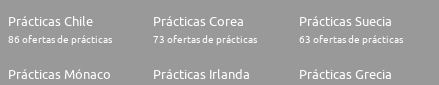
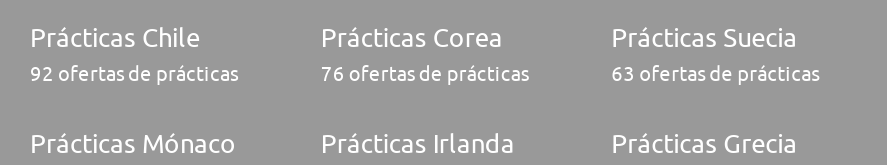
[8,33,112,45] 86 ofertas de prácticas -> [30,61,238,85] 92 ofertas de prácticas
[153,33,257,45] 73 ofertas de prácticas -> [321,61,529,85] 76 ofertas de prácticas

